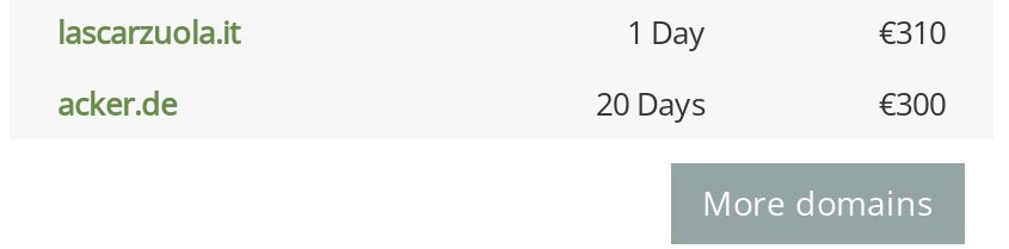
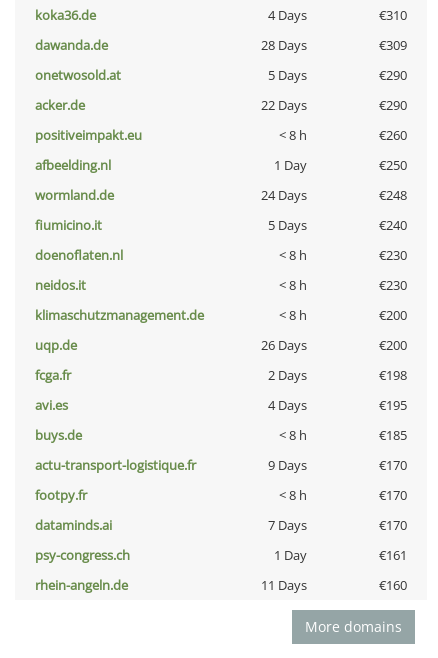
[57,11,706,54] lascarzuola.it | 1 Day -> [35,6,306,24] koka36.de | 4 Days
none -> [35,36,407,84] dawanda.de | 28 Days | €309 | onetwosold.at | 5 Days | €290
[596,82,946,125] 20 Days | €300 -> [35,96,407,594] 22 Days | €290 | positiveimpakt.eu | < 8 h | €260 | afbeelding.nl | 1 Day | €250 | wormland.de | 24 Days | €248 | fiumicino.it | 5 Days | €240 | doenoflaten.nl | < 8 h | €230 | neidos.it | < 8 h | €230 | klimaschutzmanagement.de | < 8 h | €200 | uqp.de | 26 Days | €200 | fcga.fr | 2 Days | €198 | avi.es | 4 Days | €195 | buys.de | < 8 h | €185 | actu-transport-logistique.fr | 9 Days | €170 | footpy.fr | < 8 h | €170 | dataminds.ai | 7 Days | €170 | psy-congress.ch | 1 Day | €161 | rhein-angeln.de | 11 Days | €160

